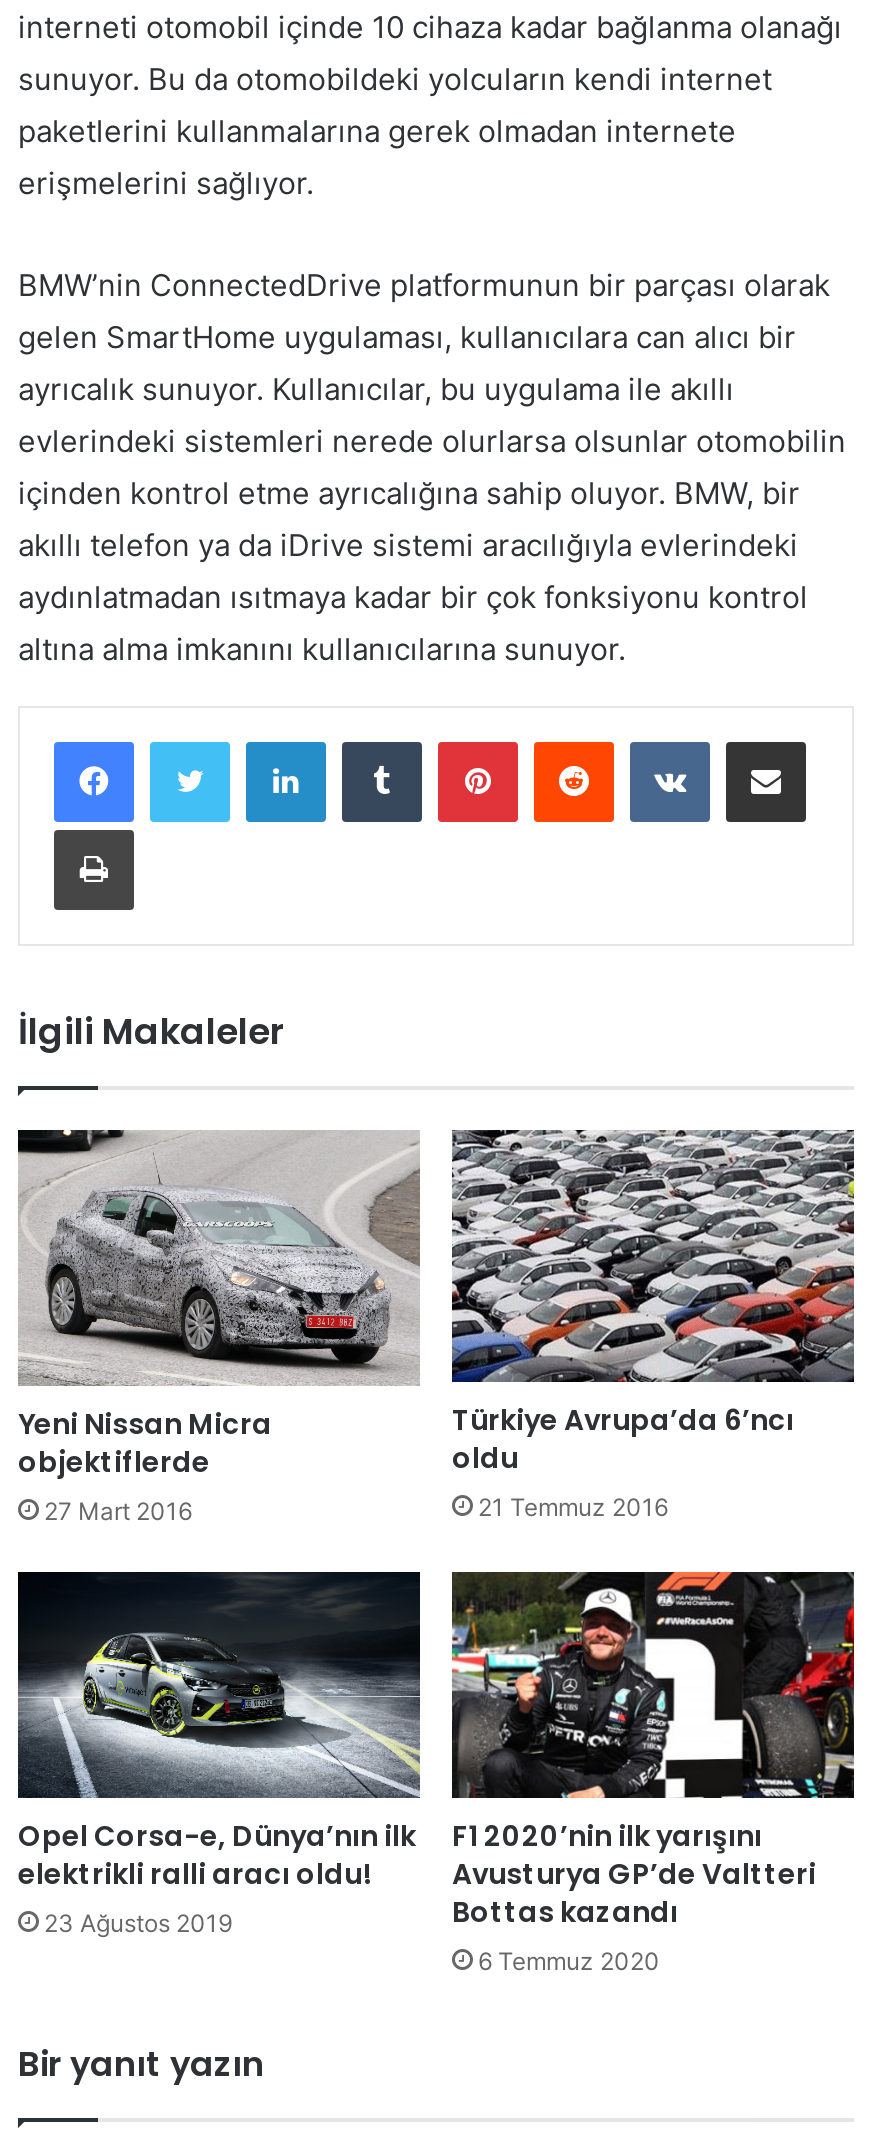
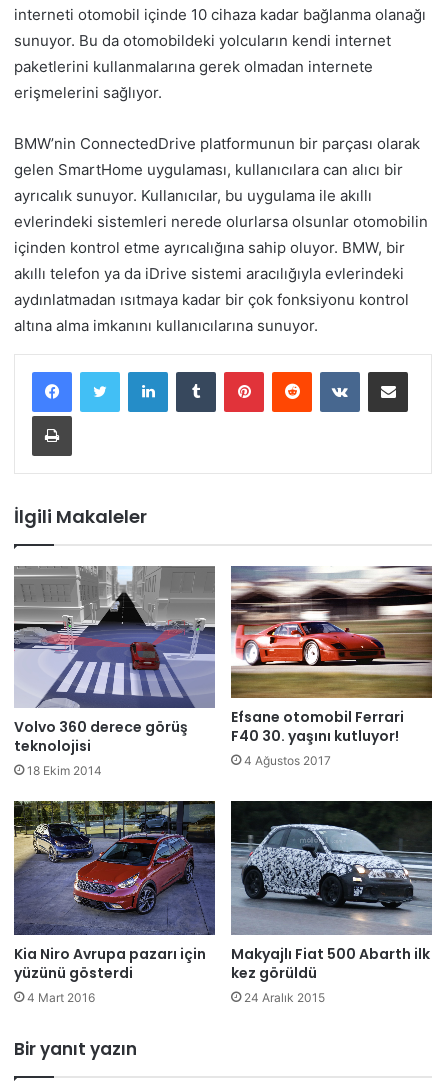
[18,1130,420,1525] [image] | Yeni Nissan Micra | objektiflerde | 27 Mart 2016 -> [14,566,215,778] [image] | Volvo 360 derece görüş | teknolojisi | 18 Ekim 2014
[450,1128,854,1522] [image] | Türkiye Avrupa’da 6’ncı | oldu | 21 Temmuz 2016 -> [231,565,432,768] [image] | Efsane otomobil Ferrari | F40 30. yaşını kutluyor! | 4 Ağustos 2017
[16,1570,420,1800] [image] -> [13,800,215,901] [image]
[450,1570,856,1976] [image] | F1 2020’nin ilk yarışını | Avusturya GP’de Valtteri | Bottas kazandı | 6 Temmuz 2020 -> [231,800,433,1005] [image] | Makyajlı Fiat 500 Abarth ilk | kez görüldü | 24 Aralık 2015
[18,1815,416,1937] Opel Corsa-e, Dünya’nın ilk | elektrikli ralli aracı oldu! | 23 Ağustos 2019 -> [14,944,206,1005] Kia Niro Avrupa pazarı için | yüzünü gösterdi | 4 Mart 2016

